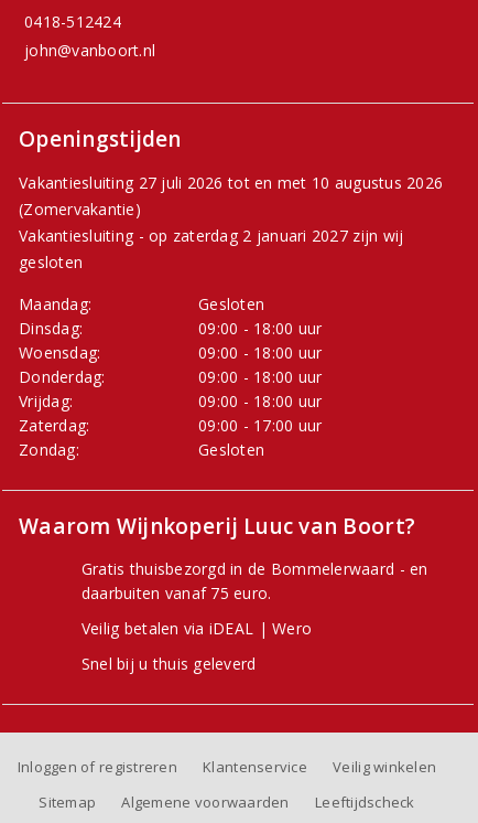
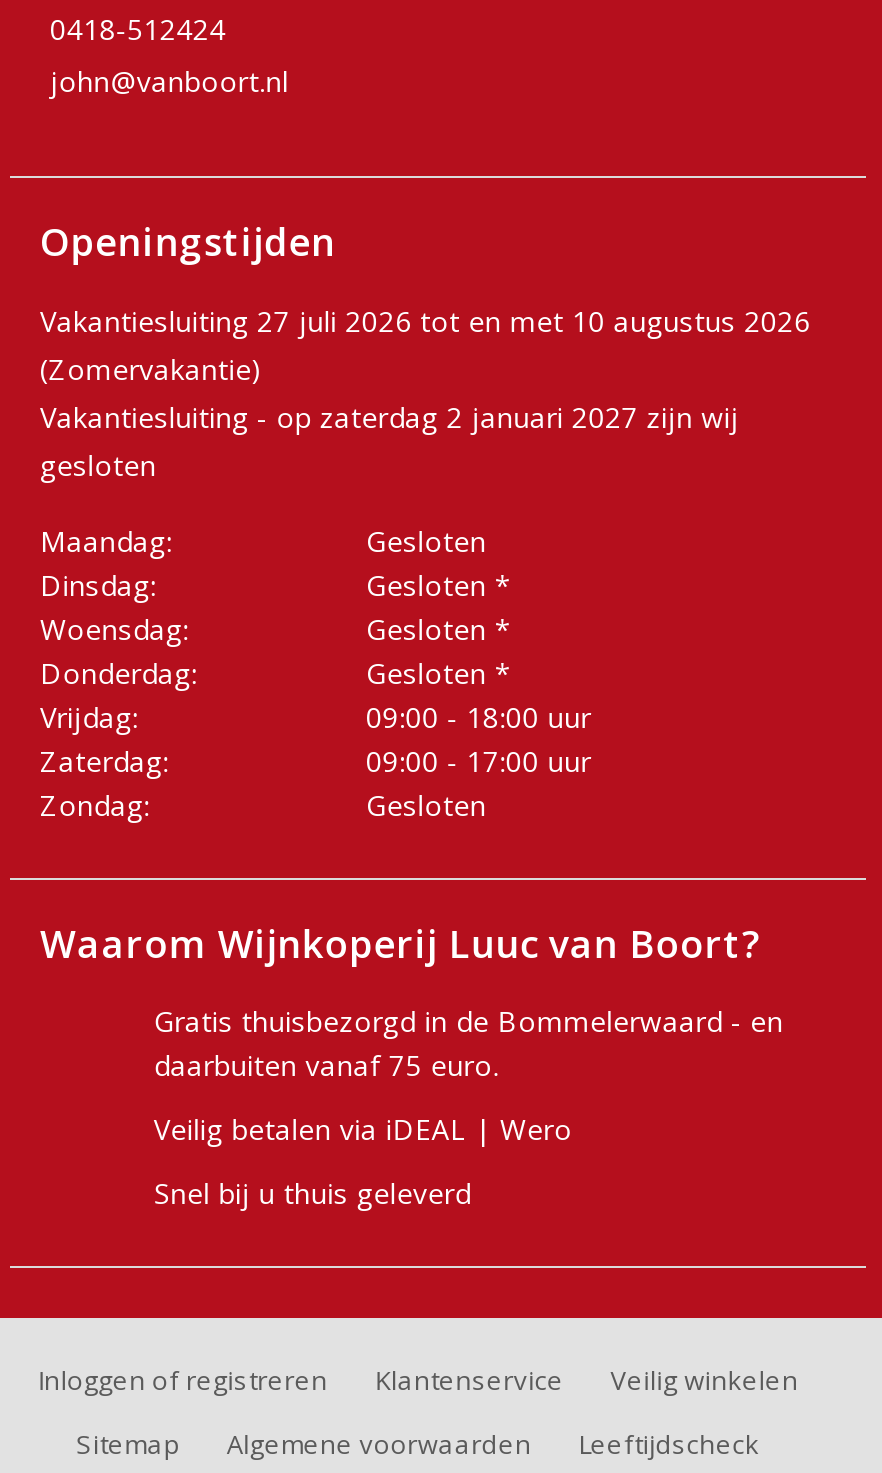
[198,318,322,339] 09:00 - 18:00 uur -> [366,566,511,604] Gesloten *
[198,342,322,363] 09:00 - 18:00 uur -> [366,610,511,648] Gesloten *
[198,366,322,387] 09:00 - 18:00 uur -> [366,654,511,692] Gesloten *

